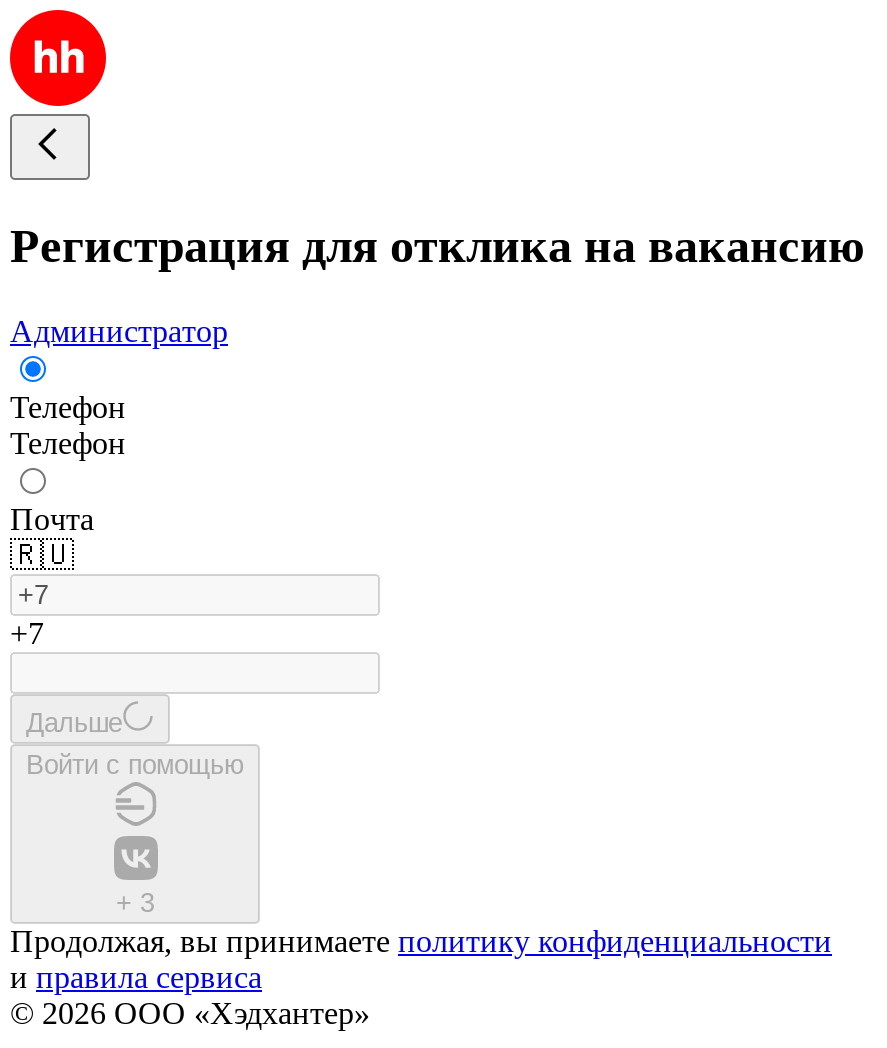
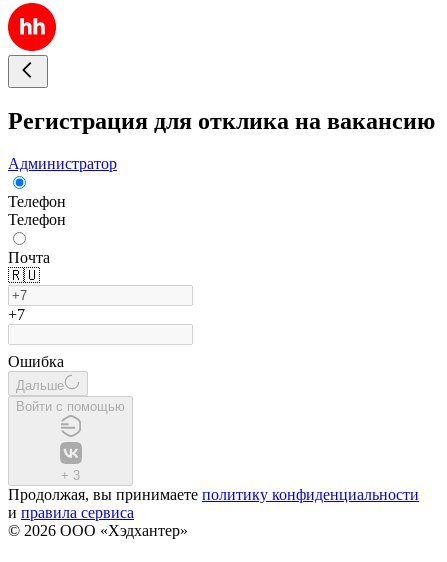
none -> [8,353,64,370] Ошибка

